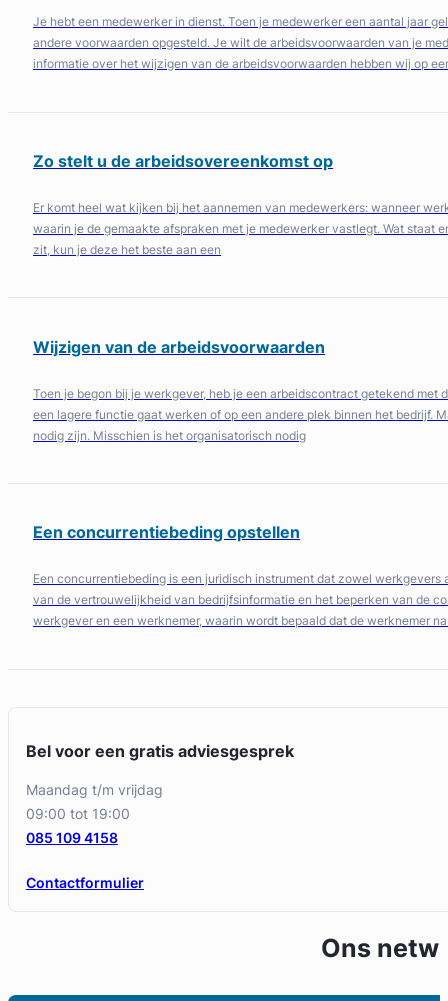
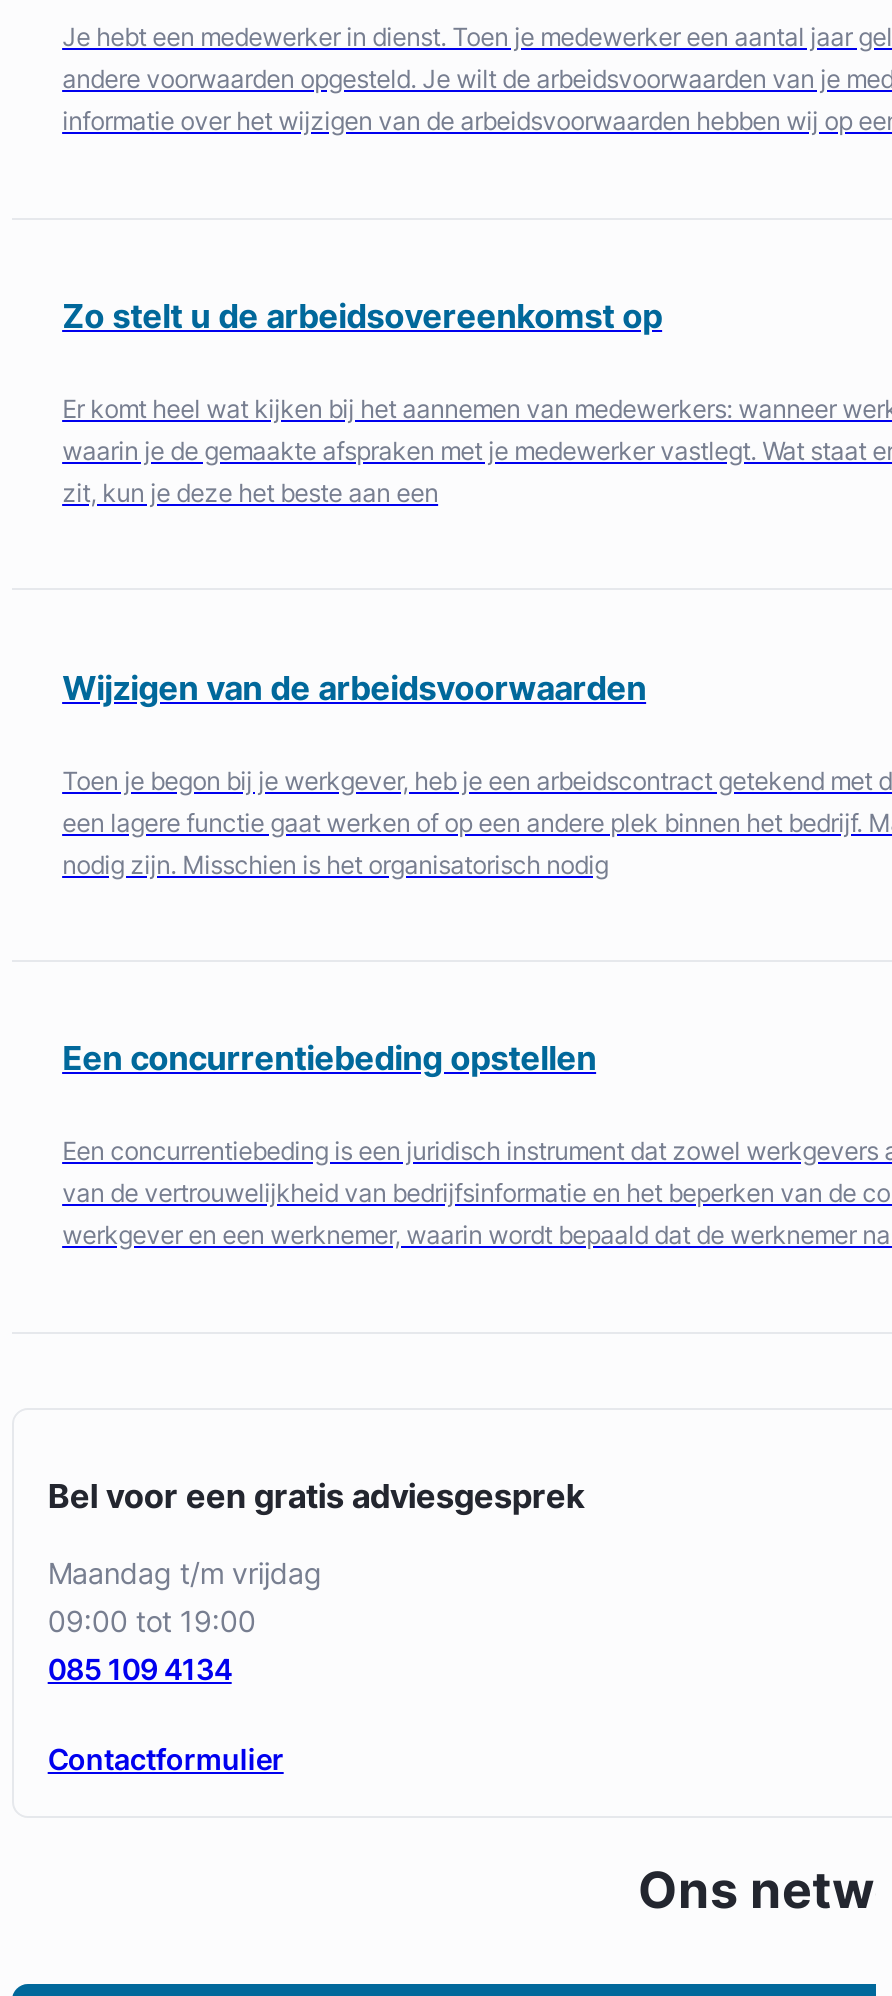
[26,829,118,846] 085 109 4158 -> [48,1652,232,1686] 085 109 4134

